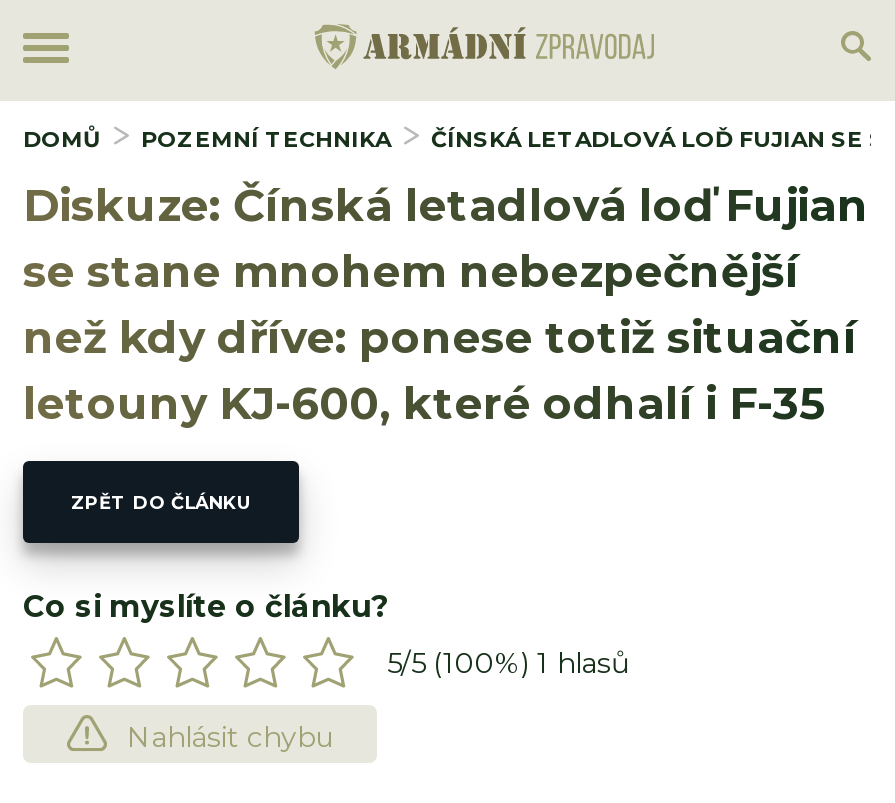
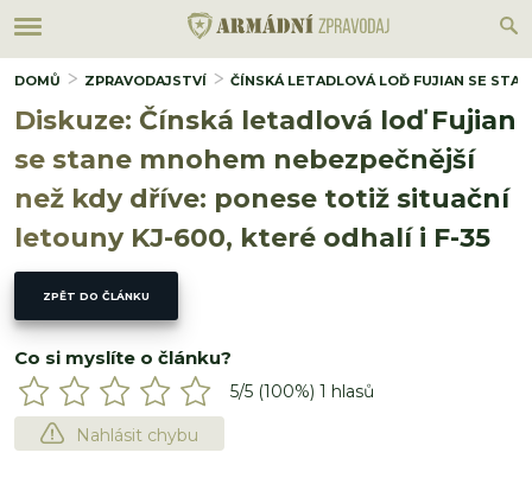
[141,125,391,153] POZEMNÍ TECHNIKA -> [84,72,207,89] ZPRAVODAJSTVÍ

